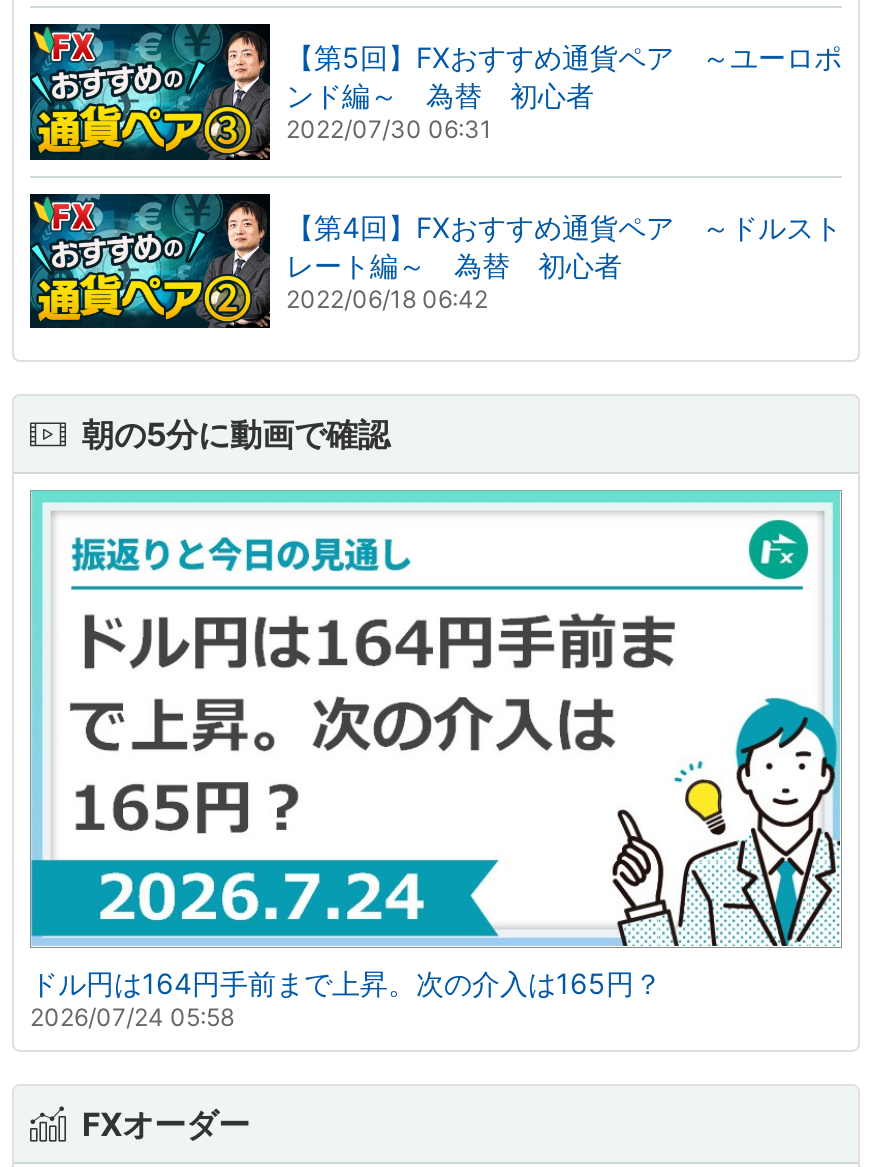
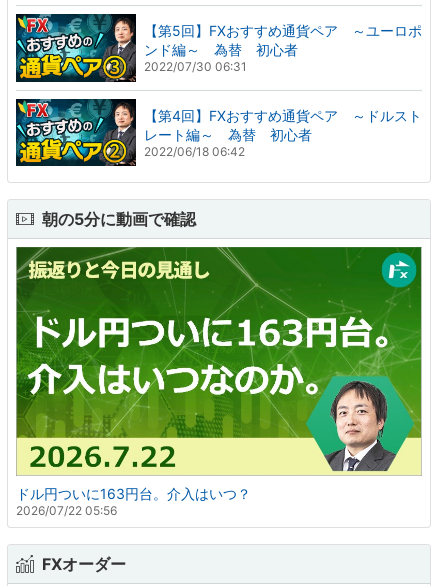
[30,488,842,1031] [image] | ドル円は164円手前まで上昇。次の介入は165円？ | 2026/07/24 05:58 -> [15,246,422,518] [image] | ドル円ついに163円台。介入はいつ？ | 2026/07/22 05:56

